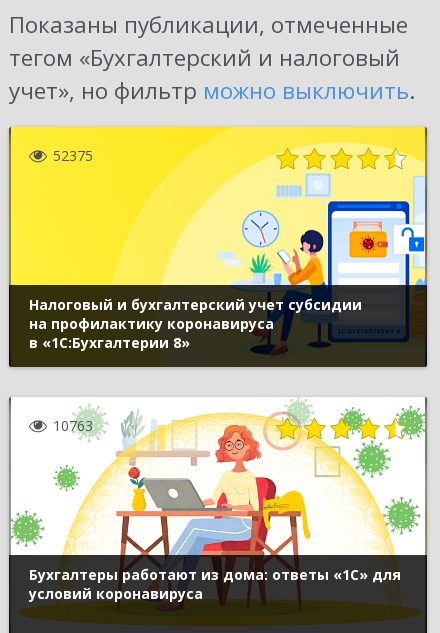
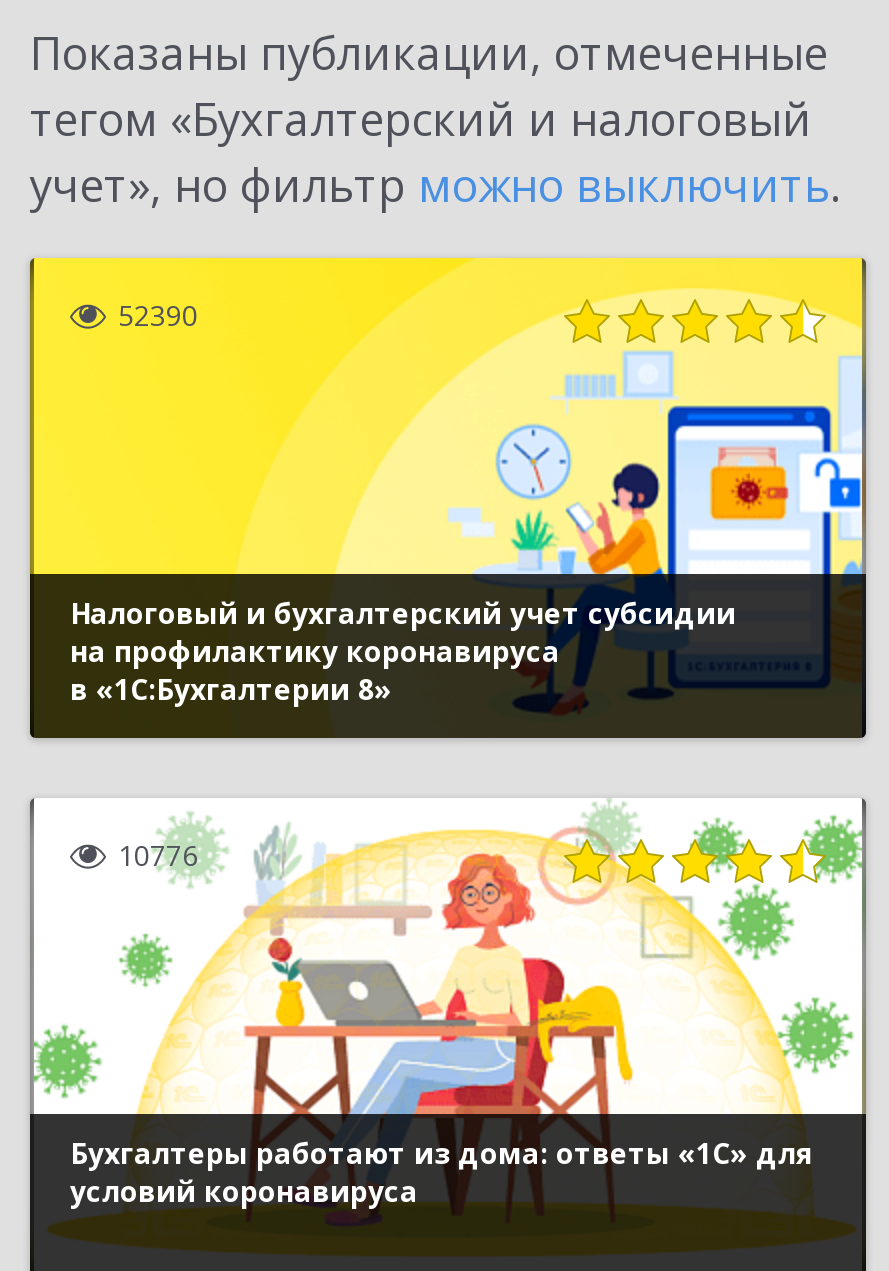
[53,146,93,165] 52375 -> [118,296,198,334] 52390
[53,416,93,435] 10763 -> [118,836,198,874] 10776

